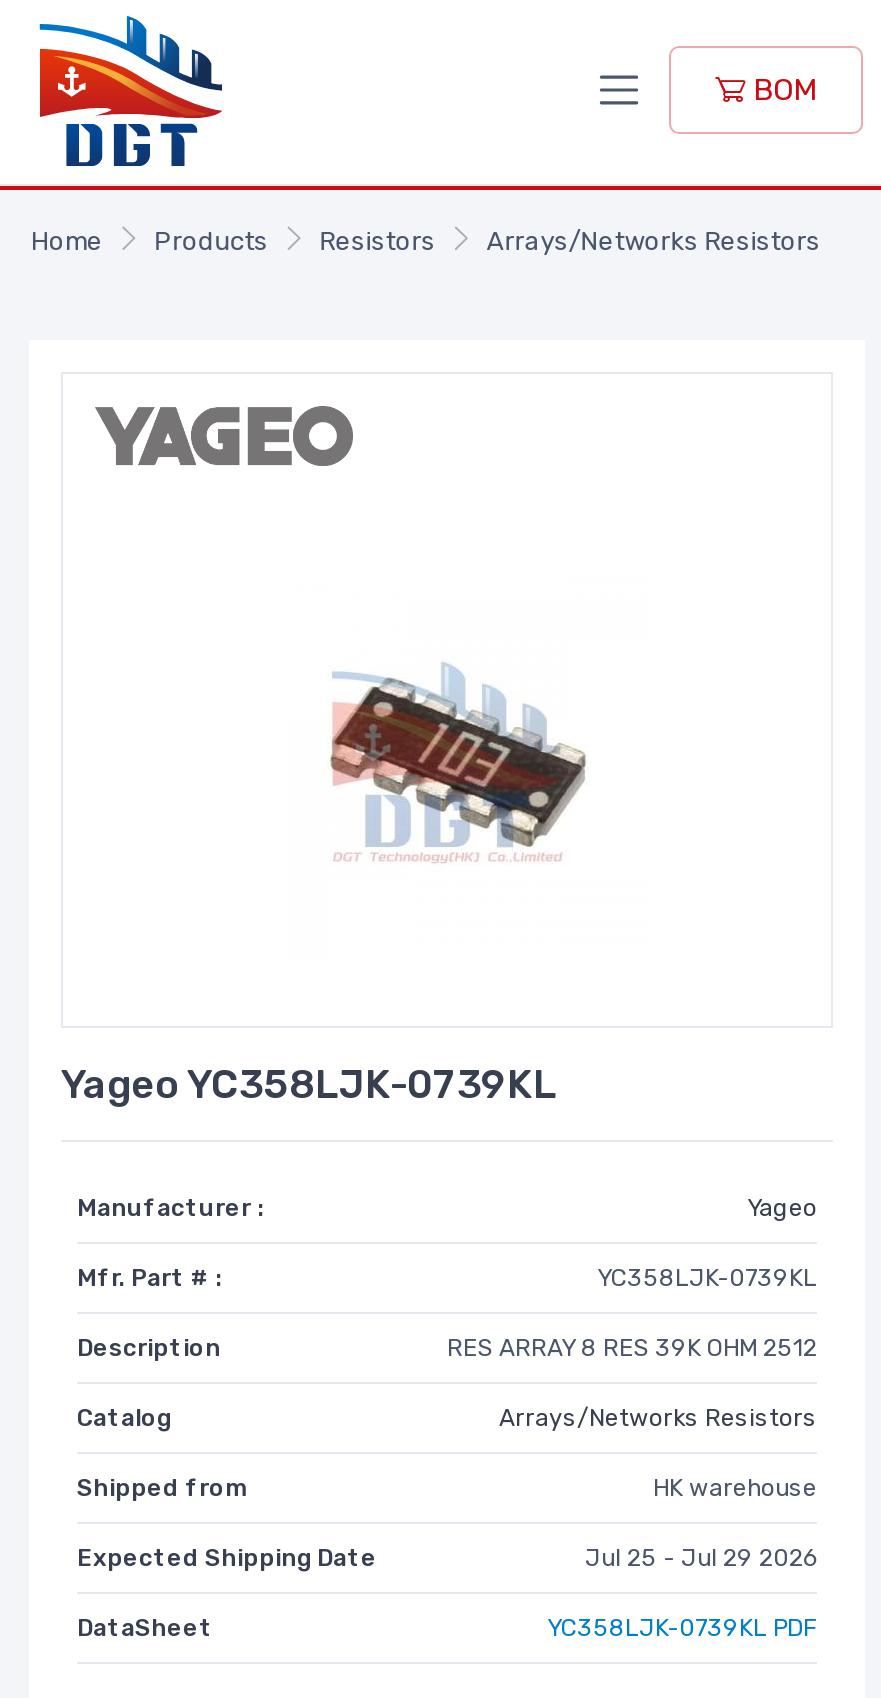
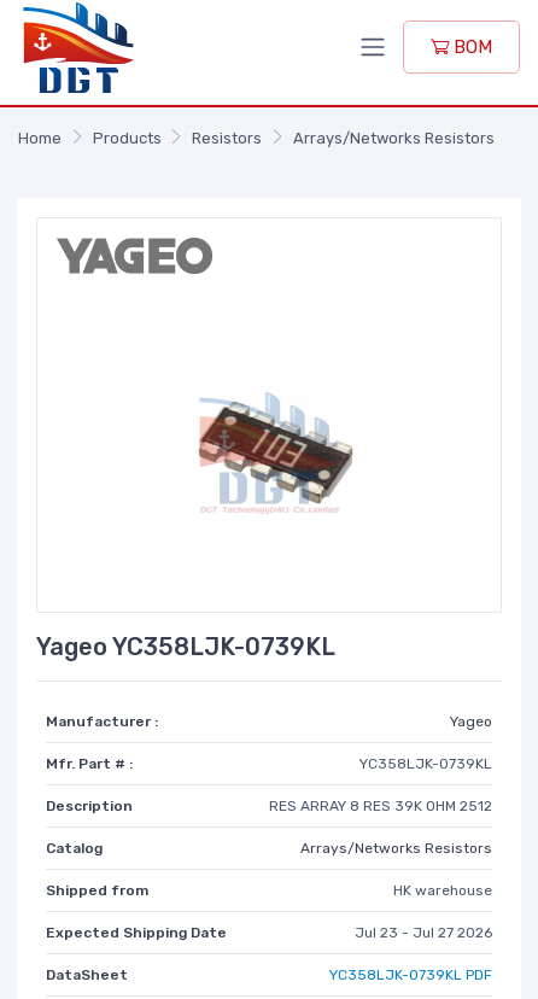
[585,1543,817,1571] Jul 25 - Jul 29 2026 -> [355,924,492,940] Jul 23 - Jul 27 2026

